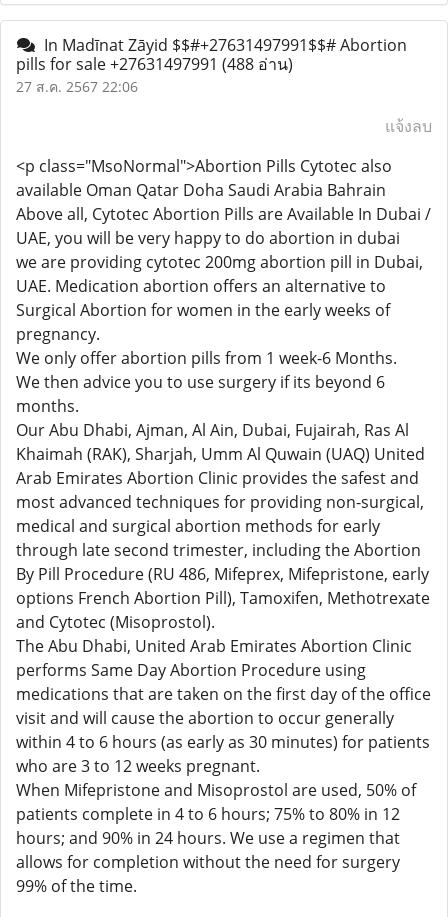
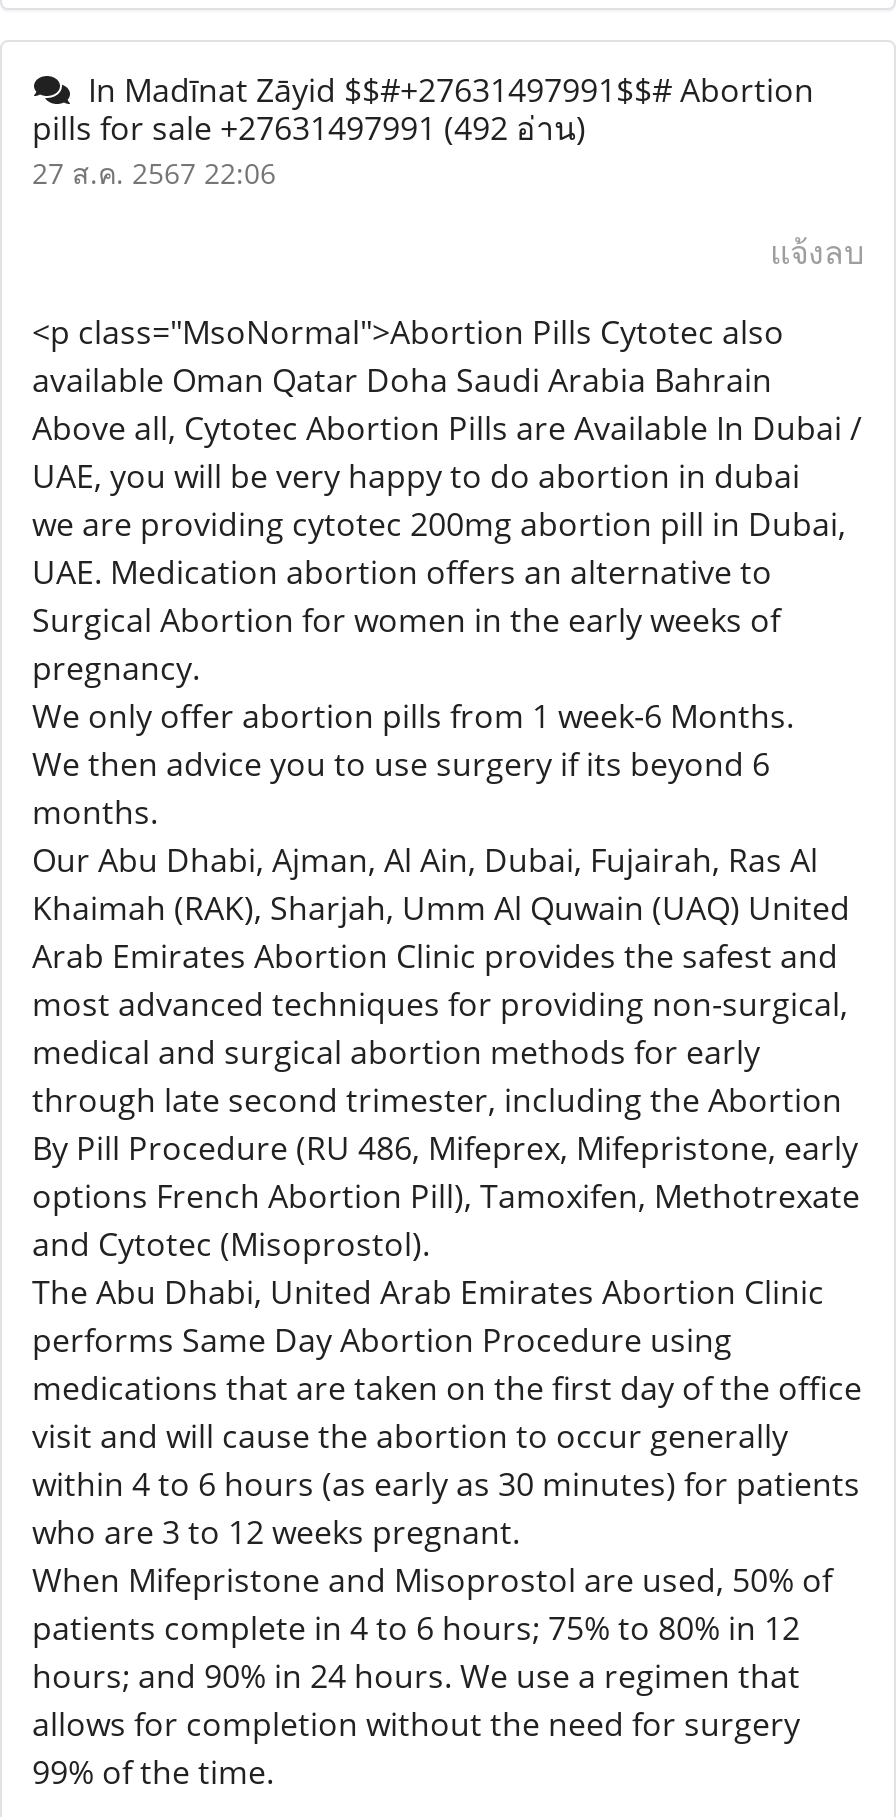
[16,53,293,75] pills for sale +27631497991 (488 อ่าน) -> [32,106,586,150] pills for sale +27631497991 (492 อ่าน)

